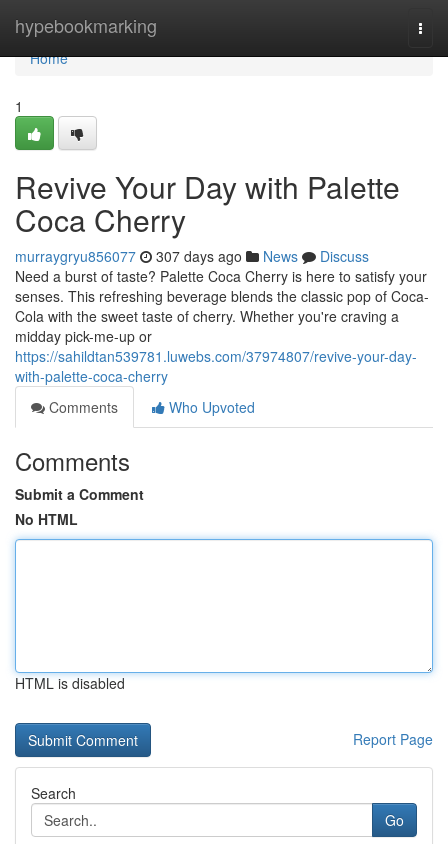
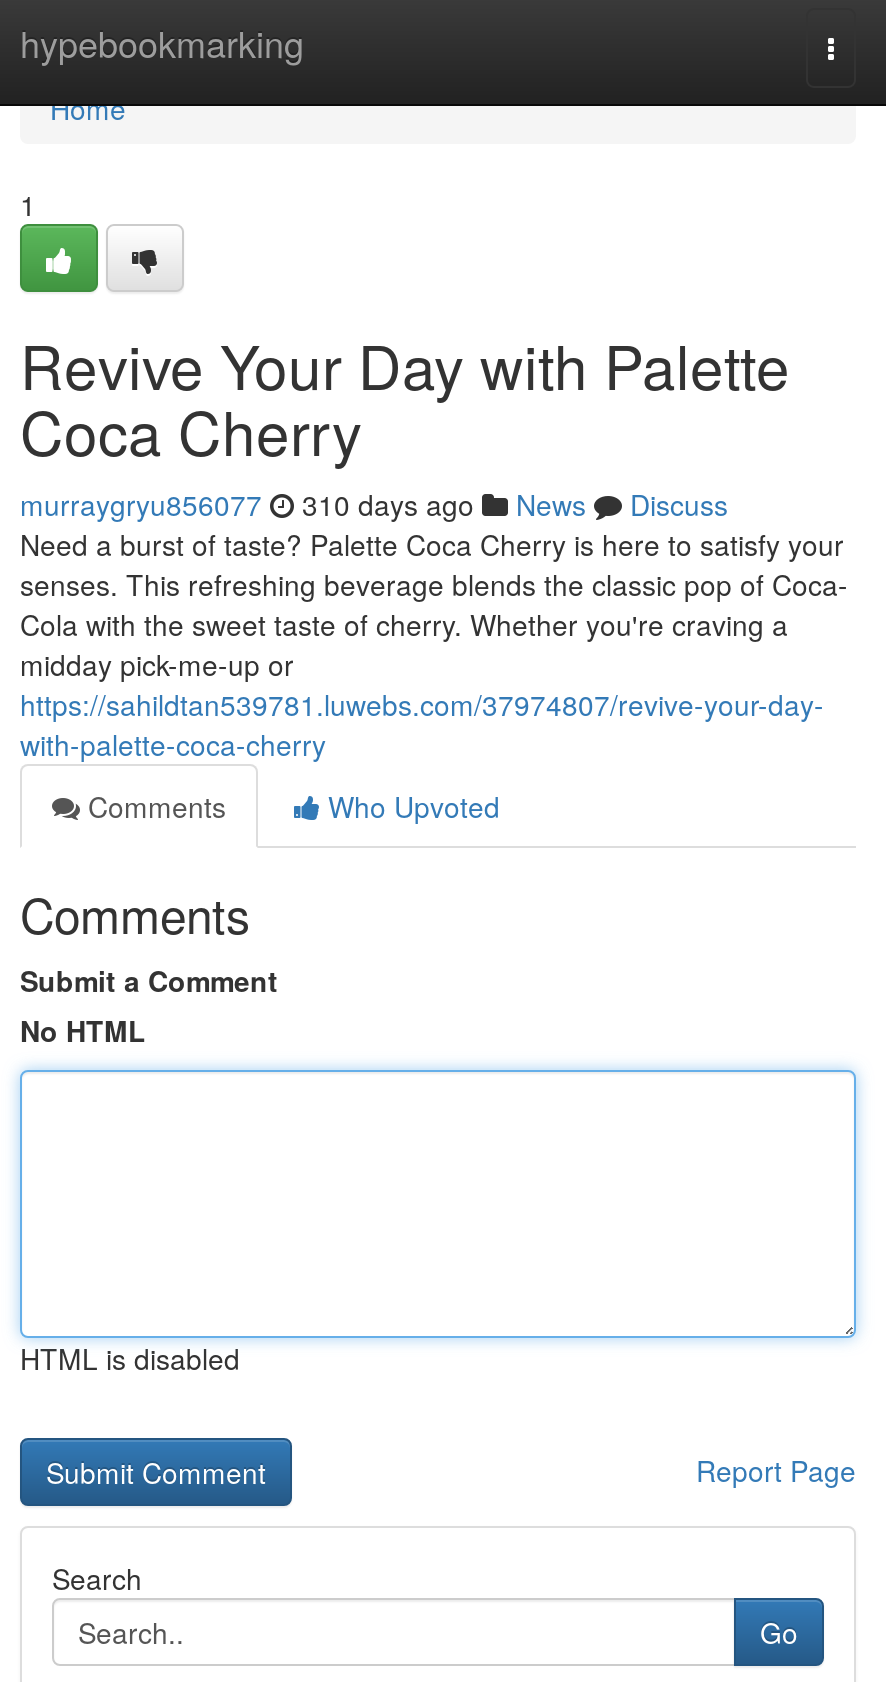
[15,246,369,266] murraygryu856077 307 days ago News Discuss -> [20,484,728,524] murraygryu856077 310 days ago News Discuss

